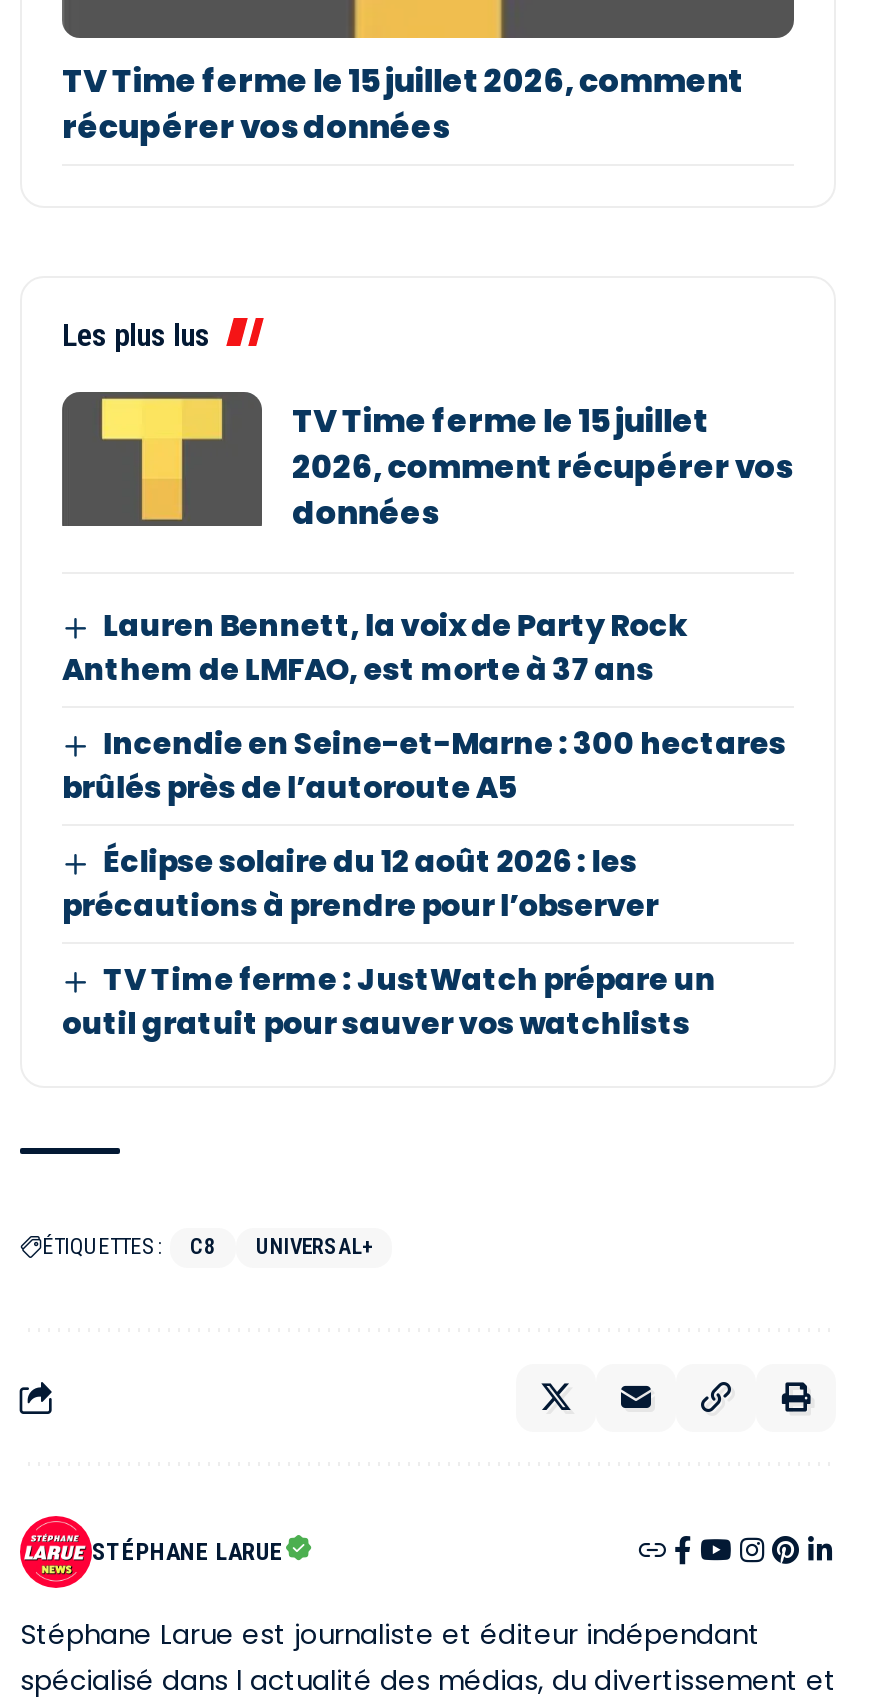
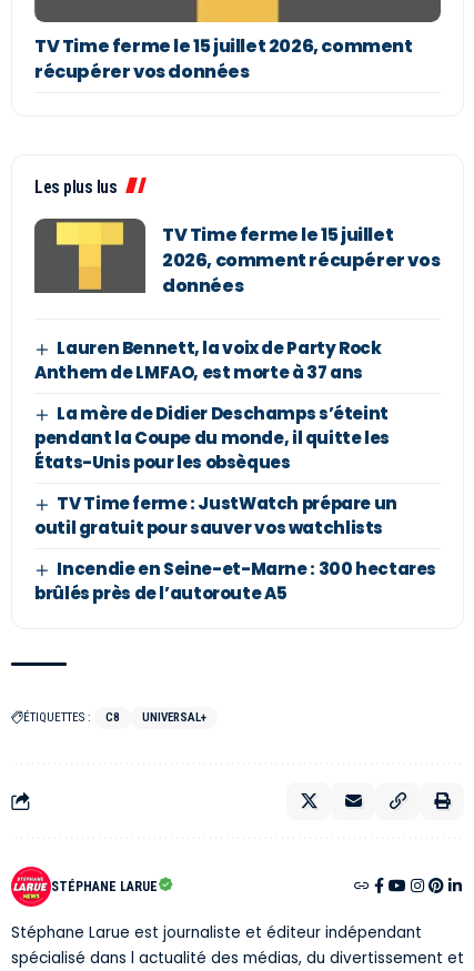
moved [62,723,786,809] -> [34,558,436,605]: Incendie en Seine-et-Marne : 300 hectares | brûlés près de l’autoroute A5
[62,841,658,927] Éclipse solaire du 12 août 2026 : les | précautions à prendre pour l’observer -> [34,402,390,474] La mère de Didier Deschamps s’éteint | pendant la Coupe du monde, il quitte les | États-Unis pour les obsèques
moved [62,959,716,1045] -> [34,492,397,540]: TV Time ferme : JustWatch prépare un | outil gratuit pour sauver vos watchlists

